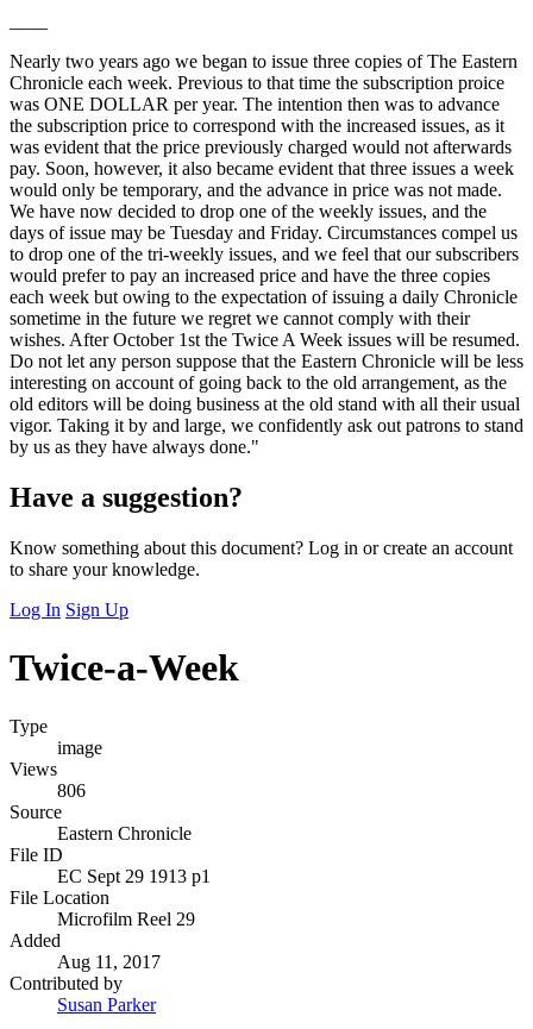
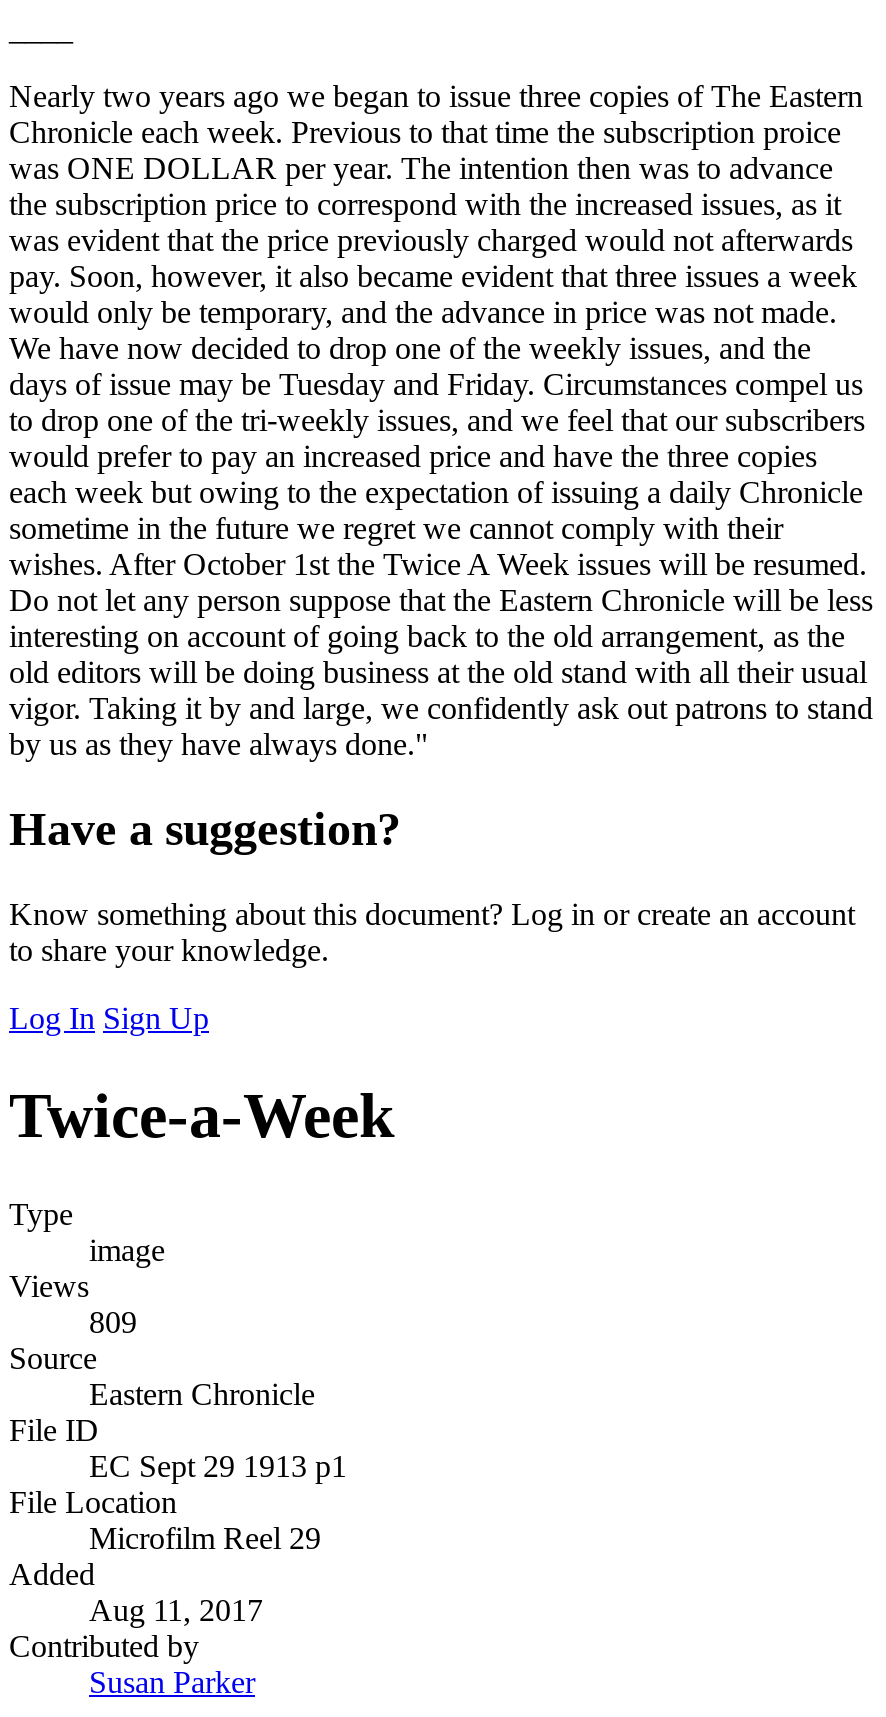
[57,780,86,800] 806 -> [89,1304,137,1338] 809

